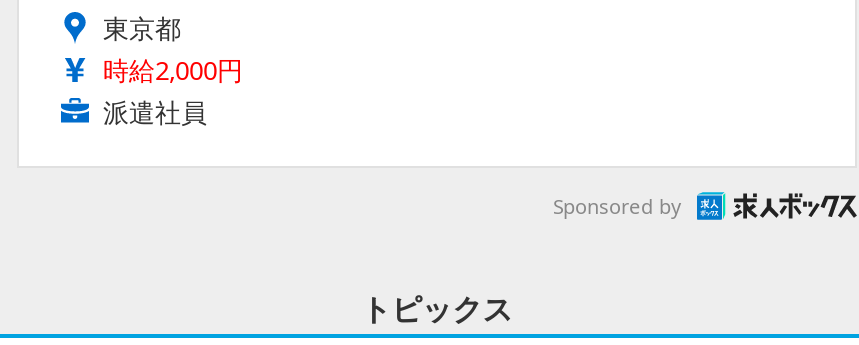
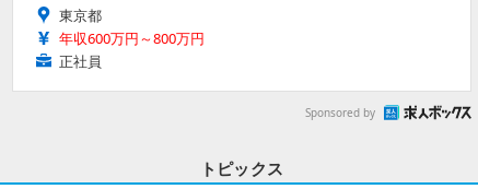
[103,51,243,129] 時給2,000円 | 派遣社員 -> [59,28,205,70] 年収600万円～800万円 | 正社員

